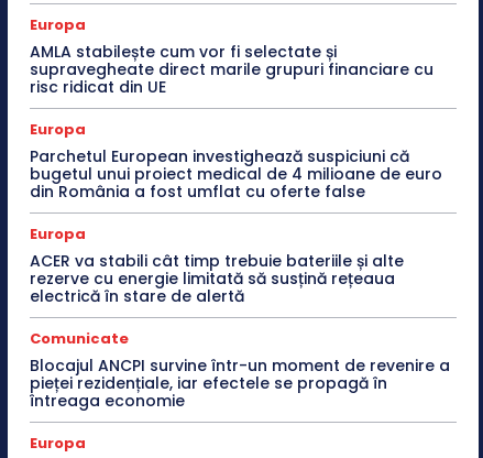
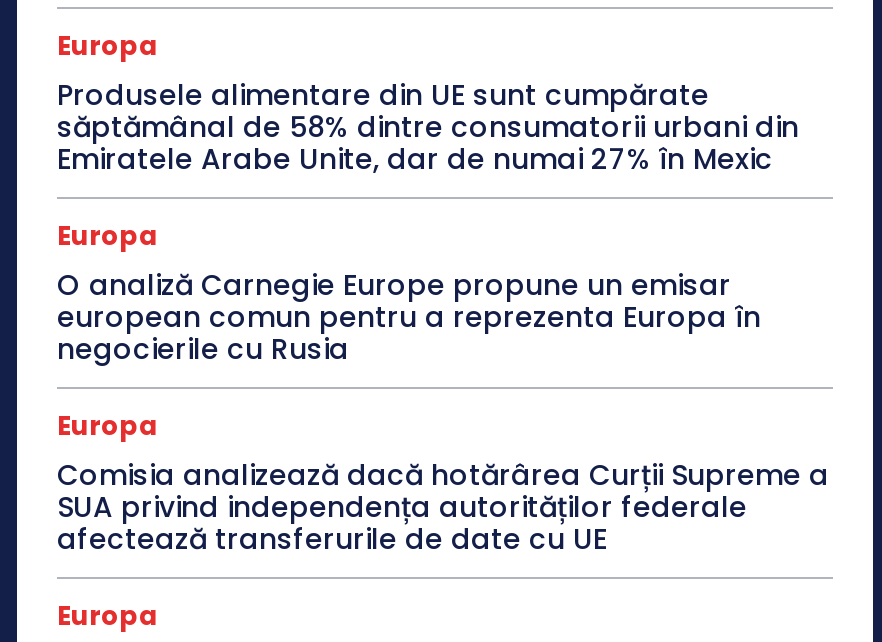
[30,41,433,98] AMLA stabilește cum vor fi selectate și | supravegheate direct marile grupuri financiare cu | risc ridicat din UE -> [57,75,799,179] Produsele alimentare din UE sunt cumpărate | săptămânal de 58% dintre consumatorii urbani din | Emiratele Arabe Unite, dar de numai 27% în Mexic
[30,146,442,203] Parchetul European investighează suspiciuni că | bugetul unui proiect medical de 4 milioane de euro | din România a fost umflat cu oferte false -> [57,265,761,369] O analiză Carnegie Europe propune un emisar | european comun pentru a reprezenta Europa în | negocierile cu Rusia
[30,250,450,412] ACER va stabili cât timp trebuie bateriile și alte | rezerve cu energie limitată să susțină rețeaua | electrică în stare de alertă | Comunicate | Blocajul ANCPI survine într-un moment de revenire a | pieței rezidențiale, iar efectele se propagă în | întreaga economie -> [57,455,829,559] Comisia analizează dacă hotărârea Curții Supreme a | SUA privind independența autorităților federale | afectează transferurile de date cu UE

